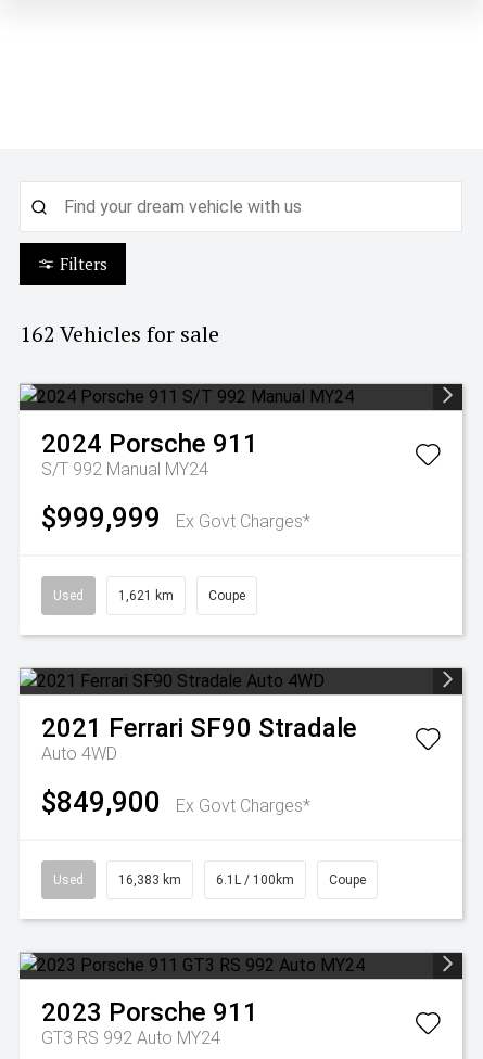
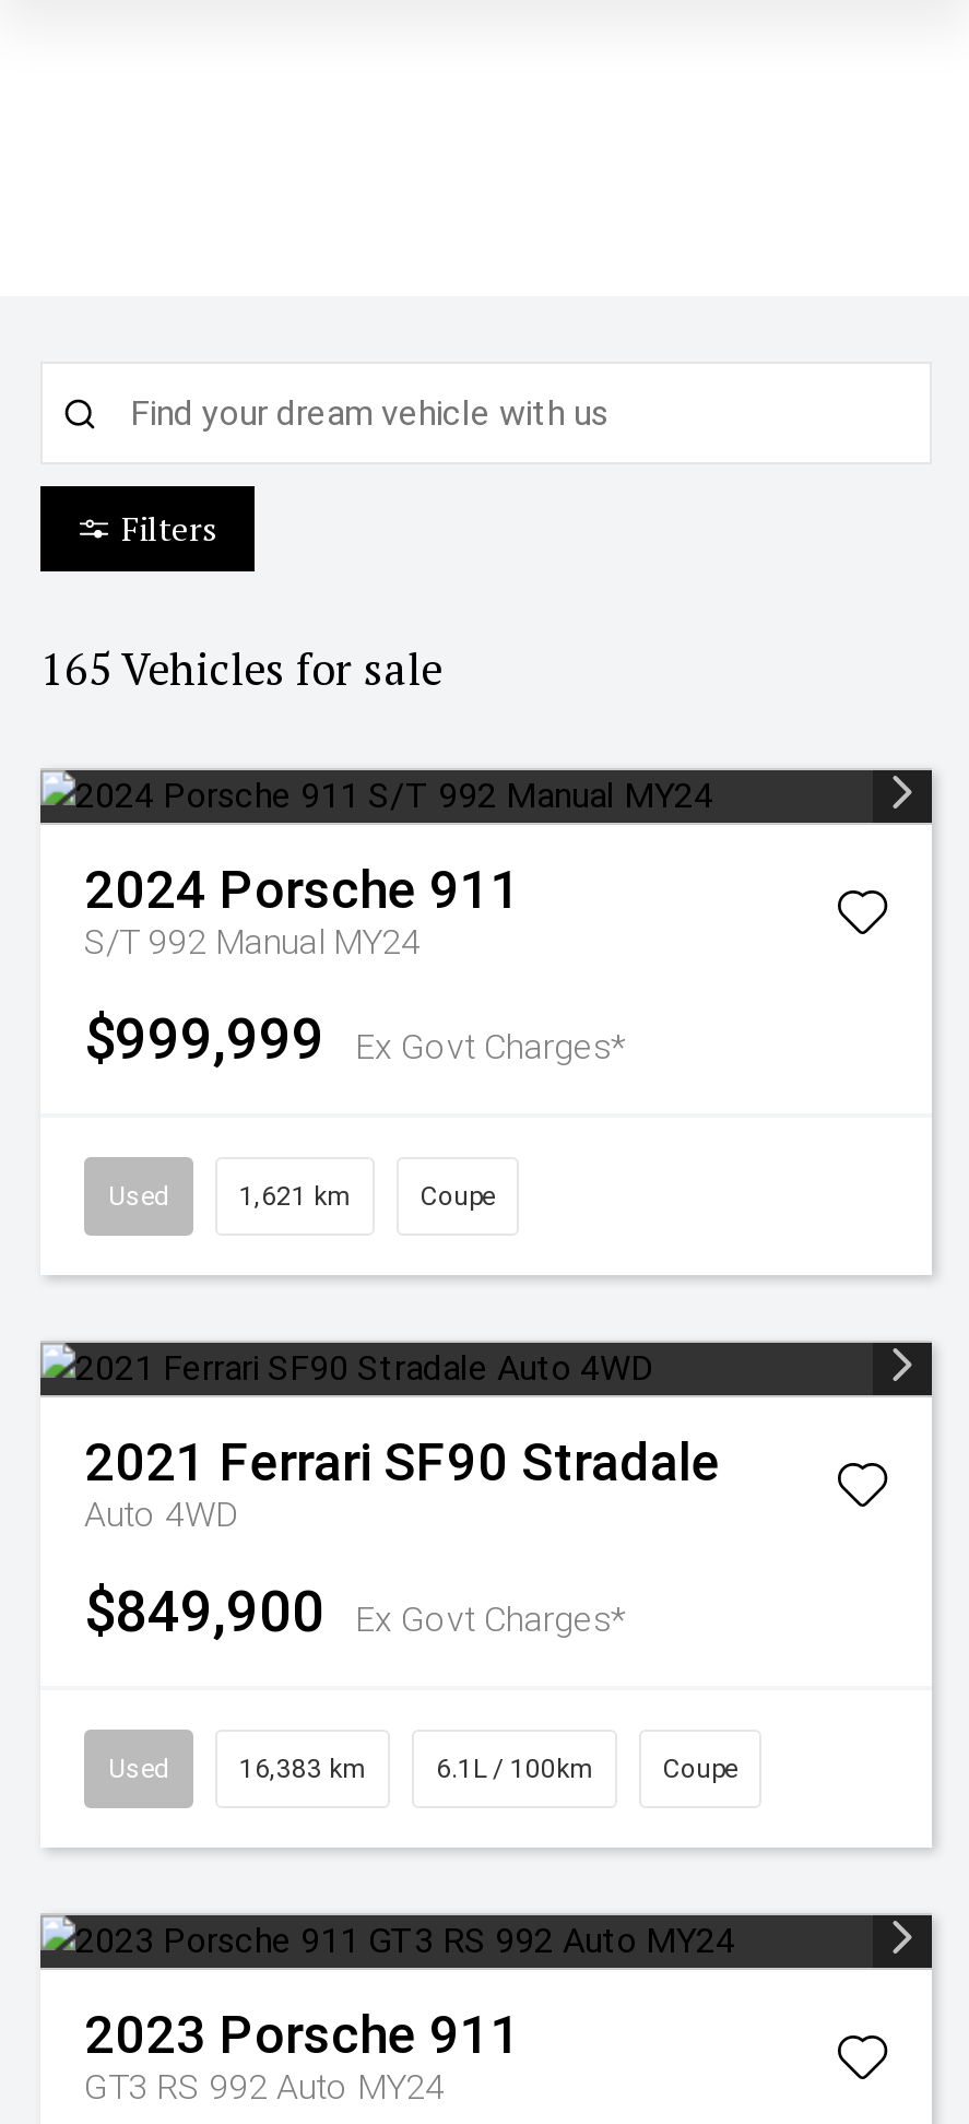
[20,319,219,348] 162 Vehicles for sale -> [40,639,442,698] 165 Vehicles for sale

